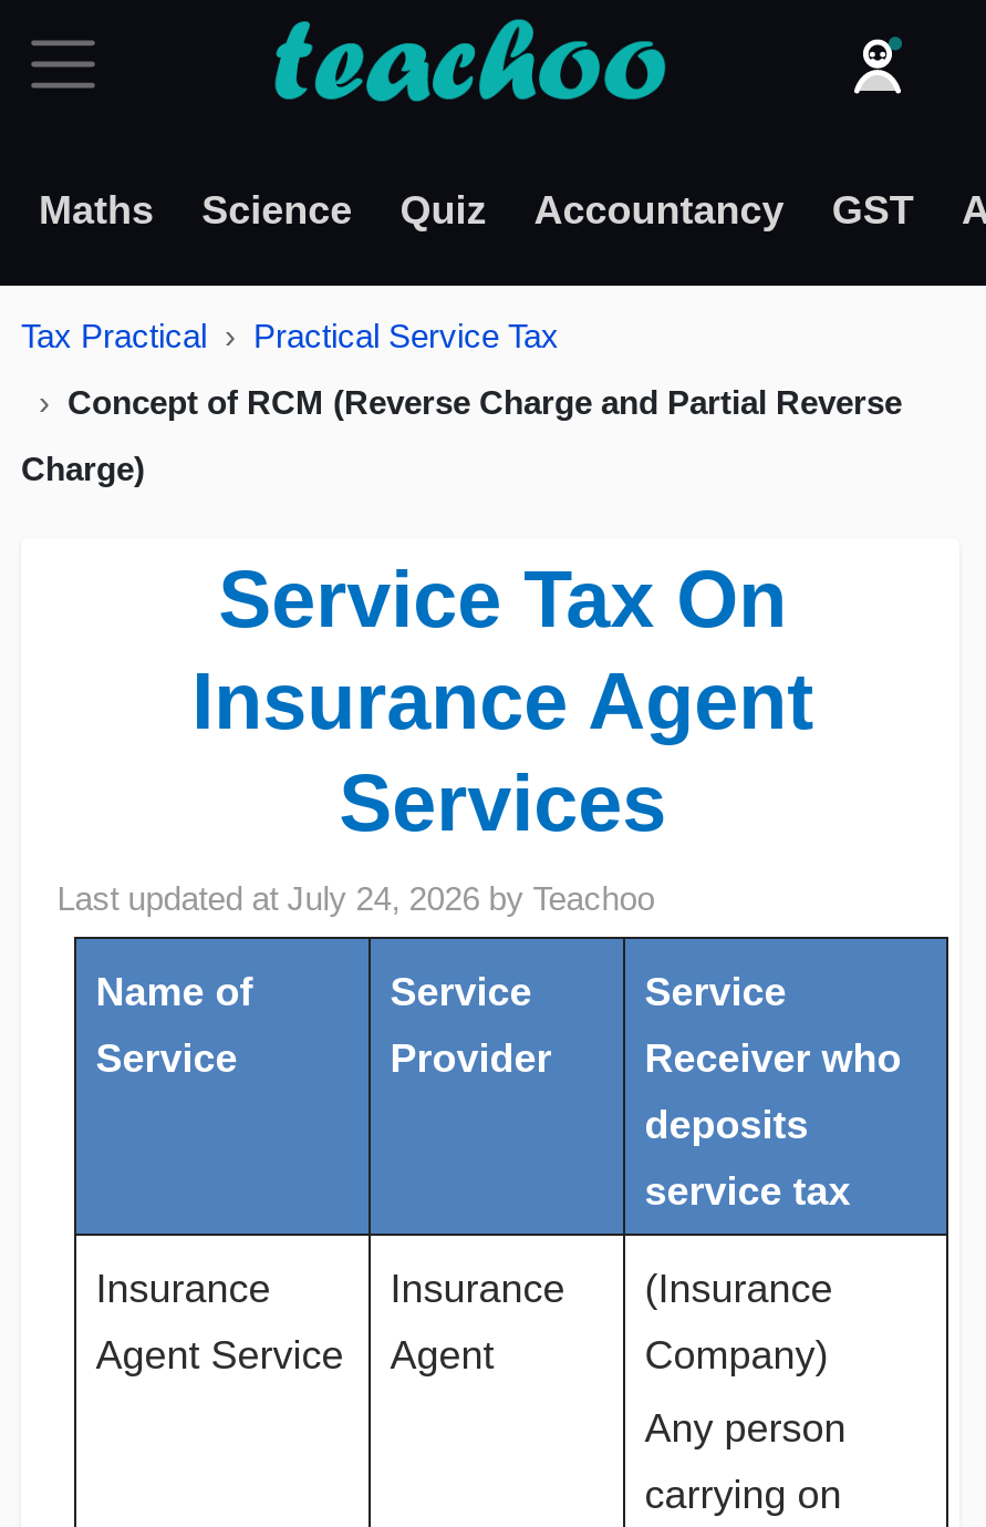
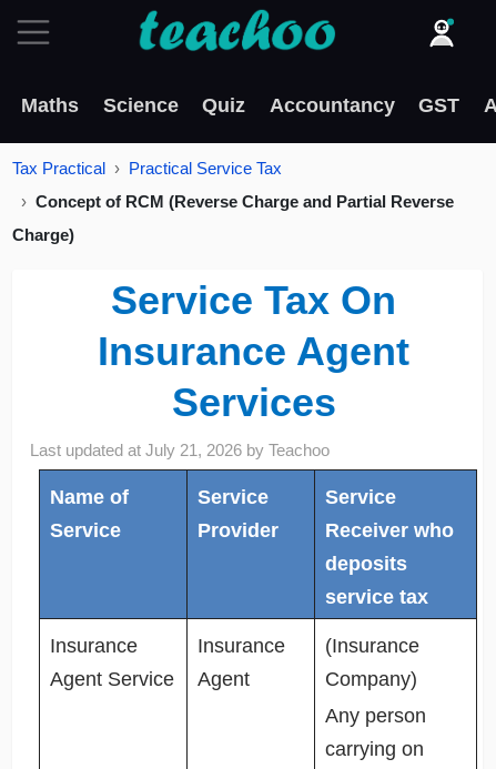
[57,879,654,917] Last updated at July 24, 2026 by Teachoo -> [30,440,330,459] Last updated at July 21, 2026 by Teachoo

